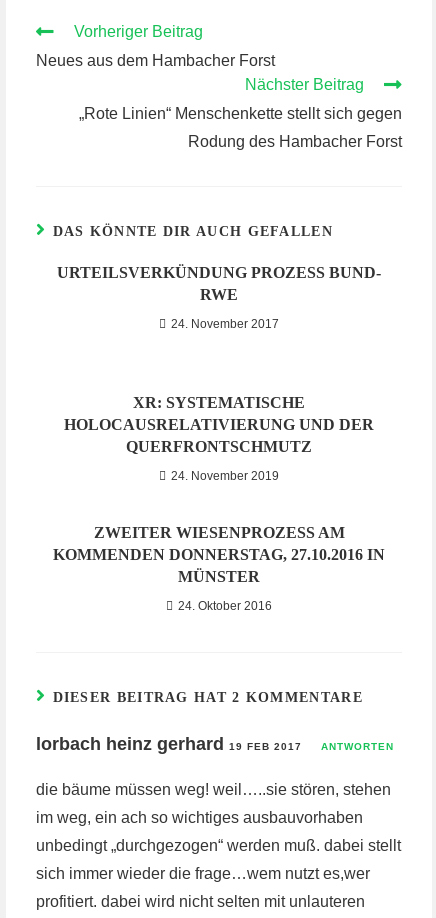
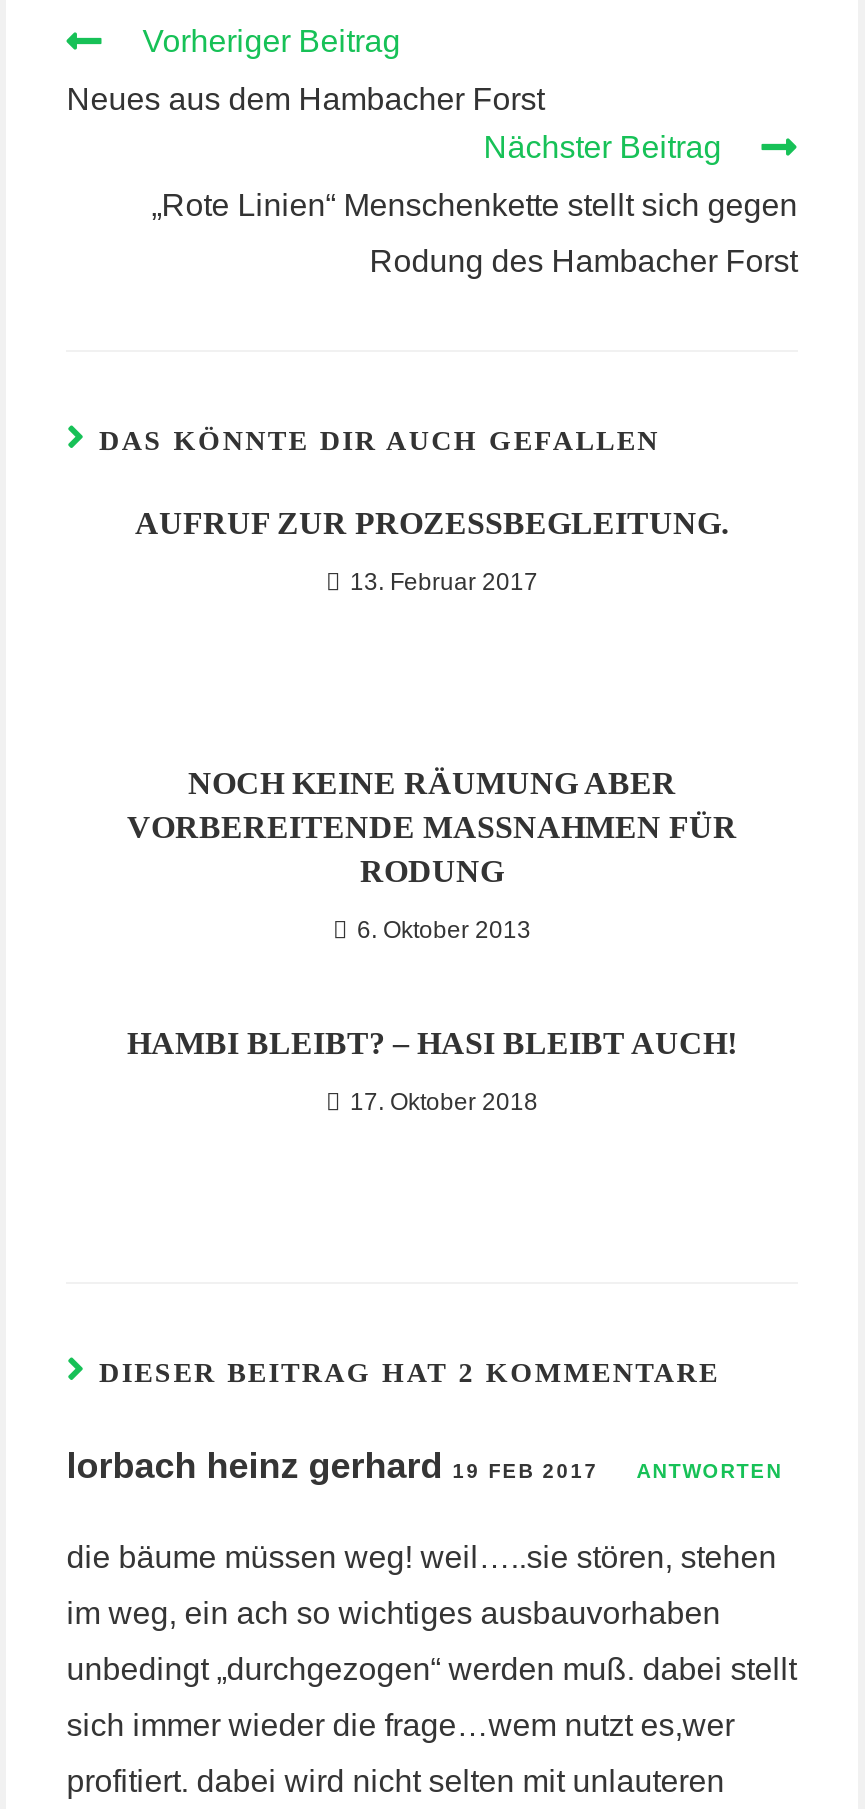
[57,264,381,303] URTEILSVERKÜNDUNG PROZESS BUND- | RWE -> [135,506,729,540] AUFRUF ZUR PROZESSBEGLEITUNG.
[171,317,279,331] 24. November 2017 -> [350,568,538,596] 13. Februar 2017
[64,394,374,455] XR: SYSTEMATISCHE | HOLOCAUSRELATIVIERUNG UND DER | QUERFRONTSCHMUTZ -> [127,766,737,888] NOCH KEINE RÄUMUNG ABER | VORBEREITENDE MASSNAHMEN FÜR R | ODUNG
[171,469,279,483] 24. November 2019 -> [357,916,531,944] 6. Oktober 2013
[53,524,385,585] ZWEITER WIESENPROZESS AM | KOMMENDEN DONNERSTAG, 27.10.2016 IN | MÜNSTER -> [127,1026,737,1060] HAMBI BLEIBT? – HASI BLEIBT AUCH!
[178,599,272,613] 24. Oktober 2016 -> [350,1088,538,1116] 17. Oktober 2018

